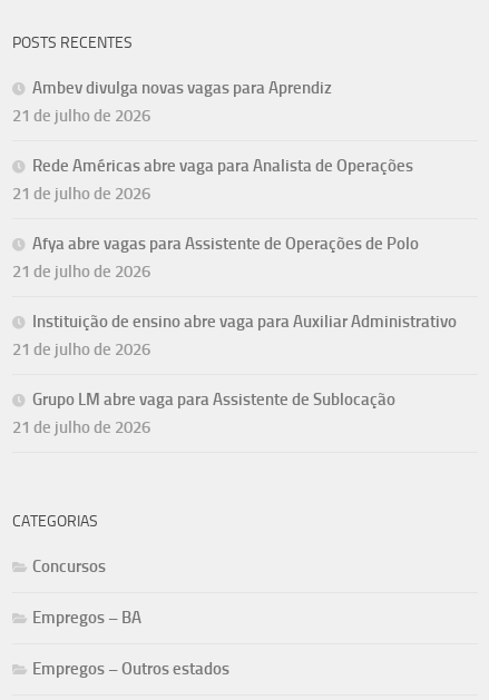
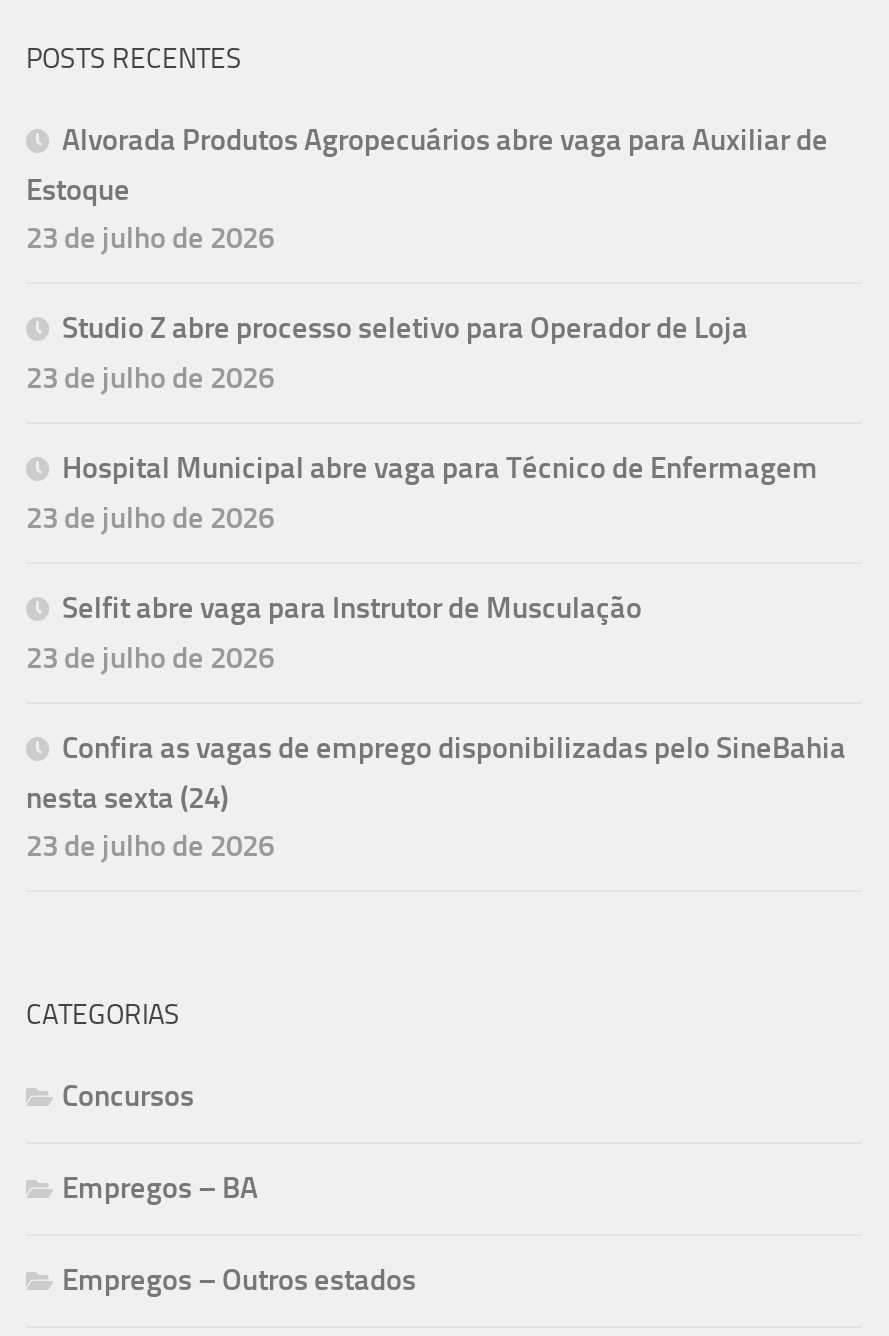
[12,78,332,126] Ambev divulga novas vagas para Aprendiz | 21 de julho de 2026 -> [26,122,828,256] Alvorada Produtos Agropecuários abre vaga para Auxiliar de | Estoque | 23 de julho de 2026
[12,156,413,203] Rede Américas abre vaga para Analista de Operações | 21 de julho de 2026 -> [26,310,748,396] Studio Z abre processo seletivo para Operador de Loja | 23 de julho de 2026
[12,233,419,281] Afya abre vagas para Assistente de Operações de Polo | 21 de julho de 2026 -> [26,450,818,536] Hospital Municipal abre vaga para Técnico de Enfermagem | 23 de julho de 2026
[12,311,457,359] Instituição de ensino abre vaga para Auxiliar Administrativo | 21 de julho de 2026 -> [26,590,642,676] Selfit abre vaga para Instrutor de Musculação | 23 de julho de 2026
[12,389,395,437] Grupo LM abre vaga para Assistente de Sublocação | 21 de julho de 2026 -> [26,730,846,864] Confira as vagas de emprego disponibilizadas pelo SineBahia | nesta sexta (24) | 23 de julho de 2026

